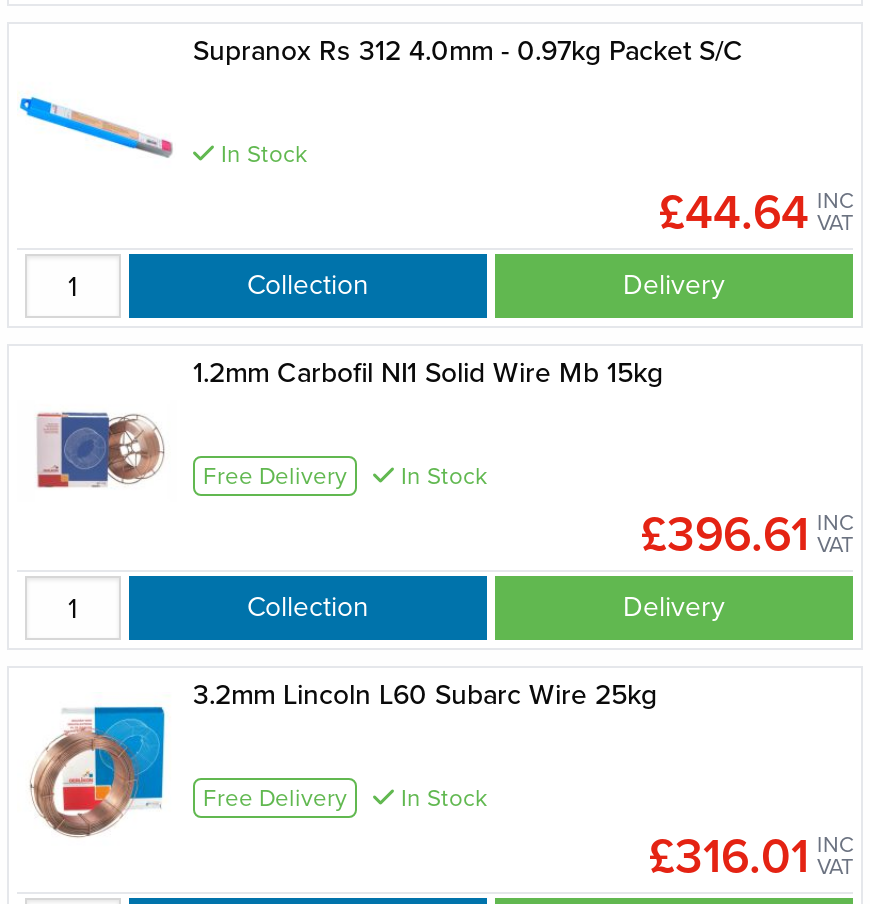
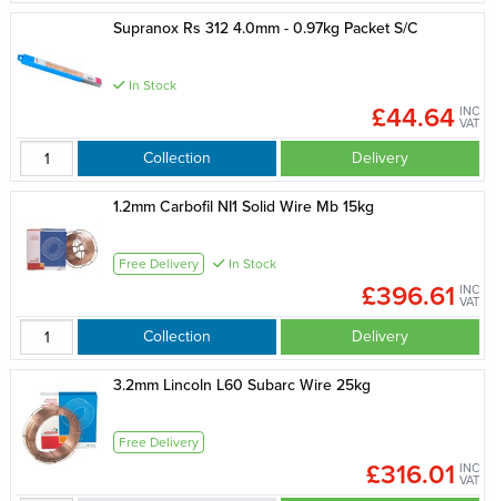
[395,780,487,816] In Stock -> none

